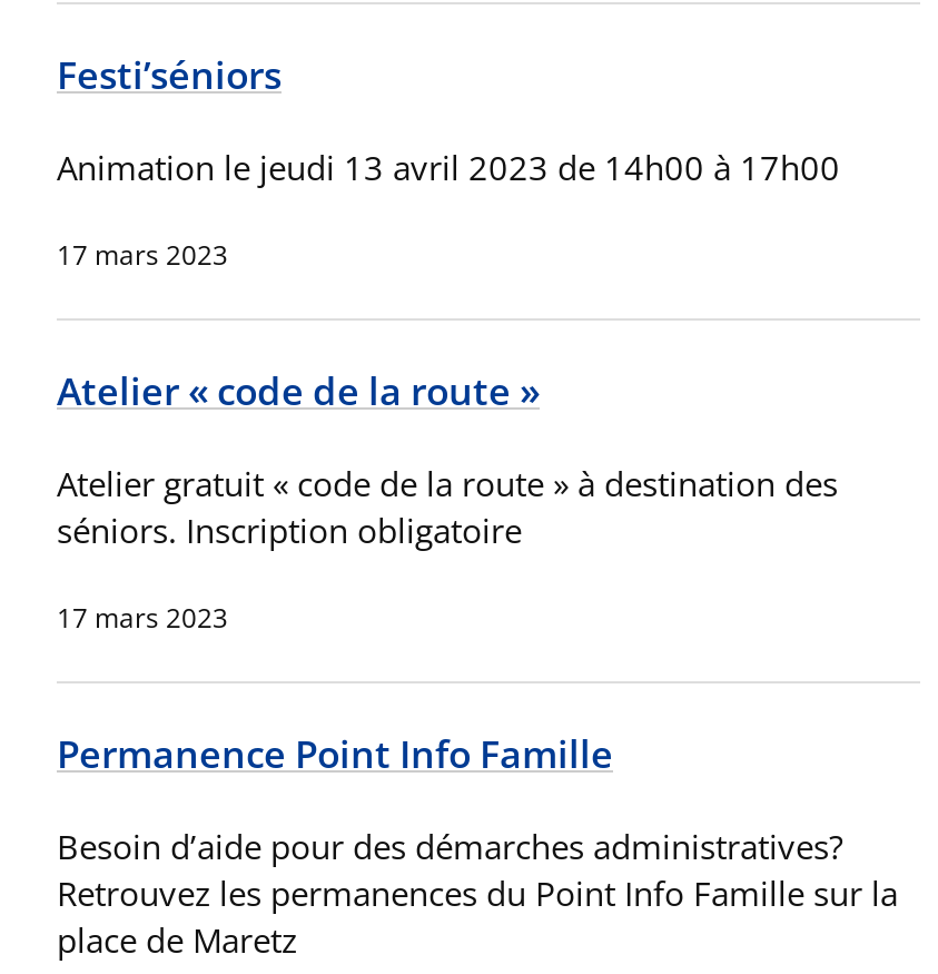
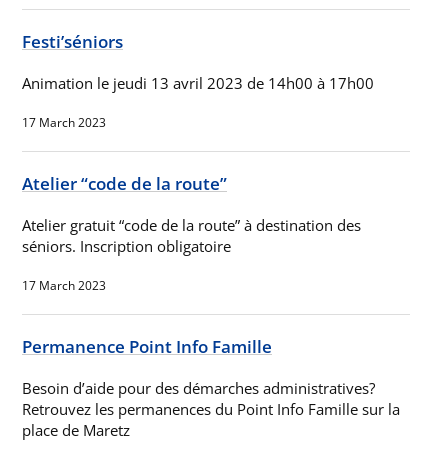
[57,236,228,274] 17 mars 2023 -> [22,114,106,131] 17 March 2023
[57,366,540,417] Atelier « code de la route » -> [22,172,227,195] Atelier “code de la route”
[57,461,838,506] Atelier gratuit « code de la route » à destination des -> [22,215,361,235] Atelier gratuit “code de la route” à destination des
[57,599,228,637] 17 mars 2023 -> [22,277,106,294] 17 March 2023

